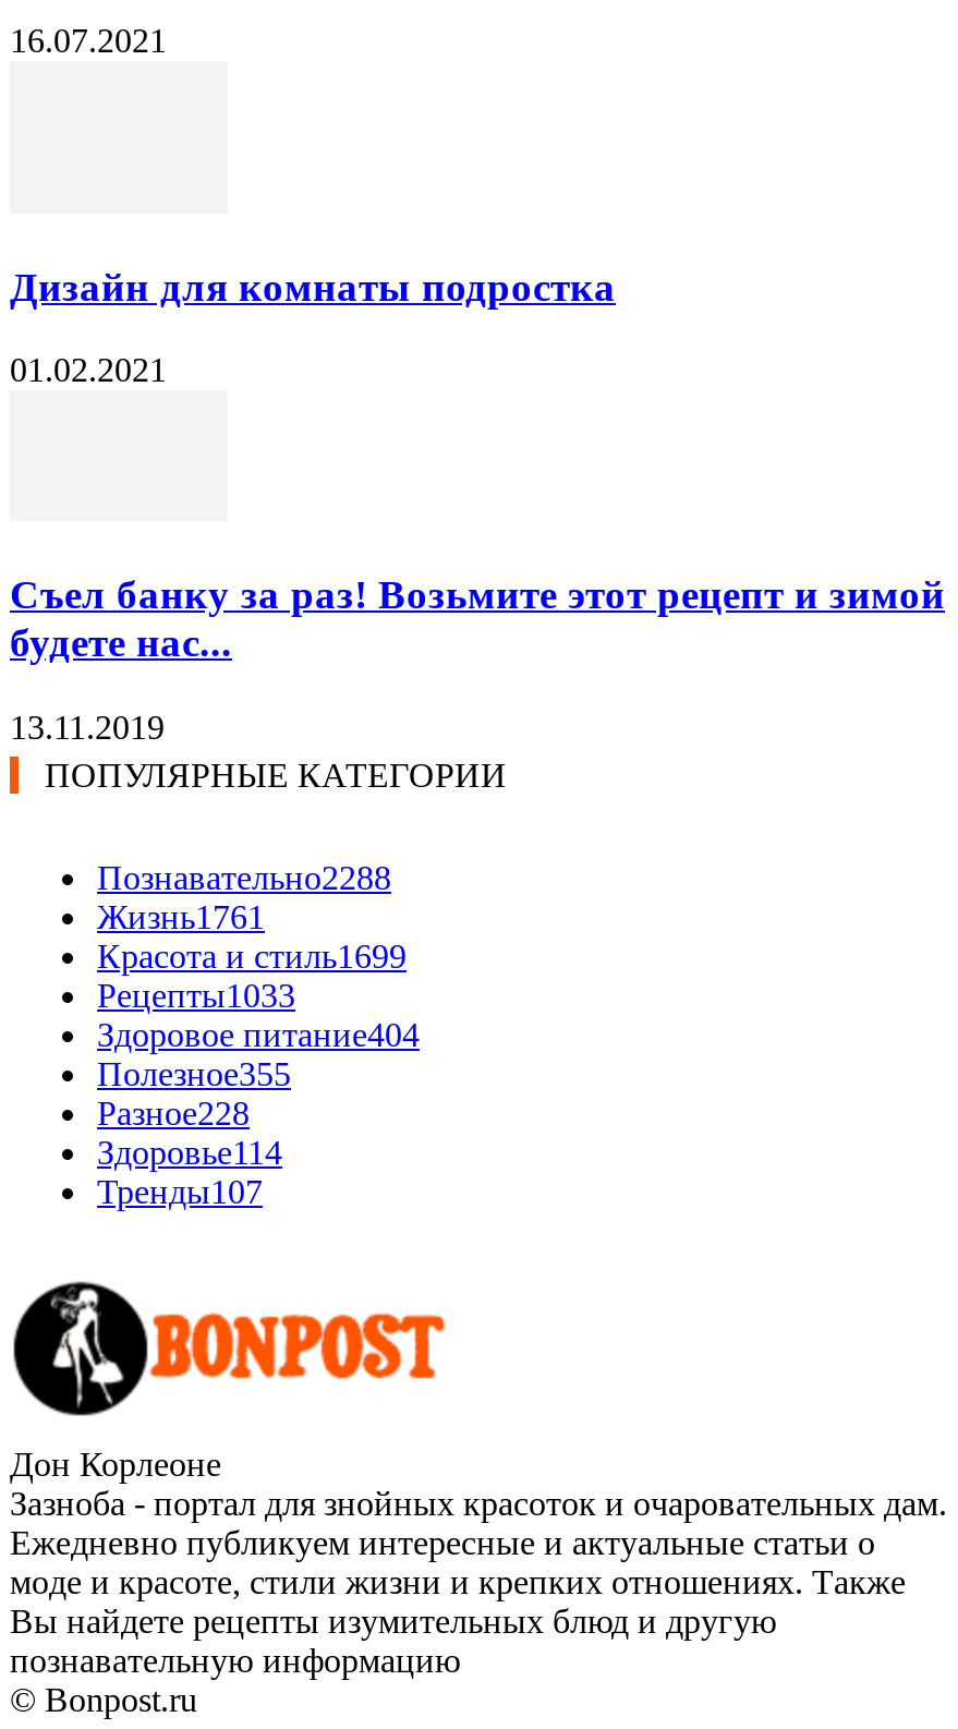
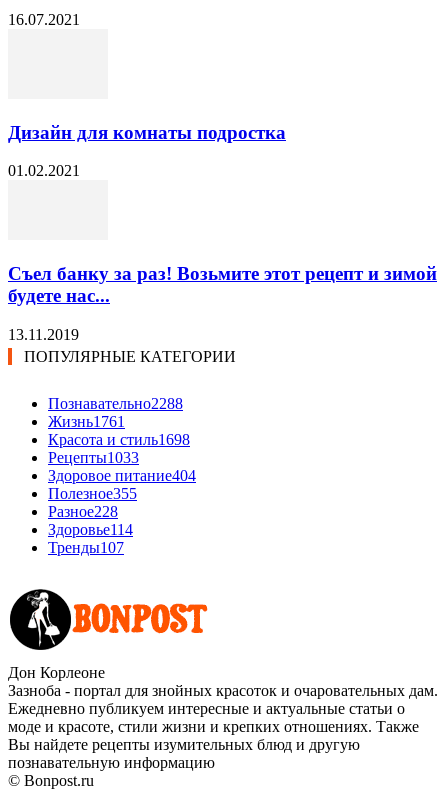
[97,937,407,974] Красота и стиль1699 -> [48,431,190,448] Красота и стиль1698

